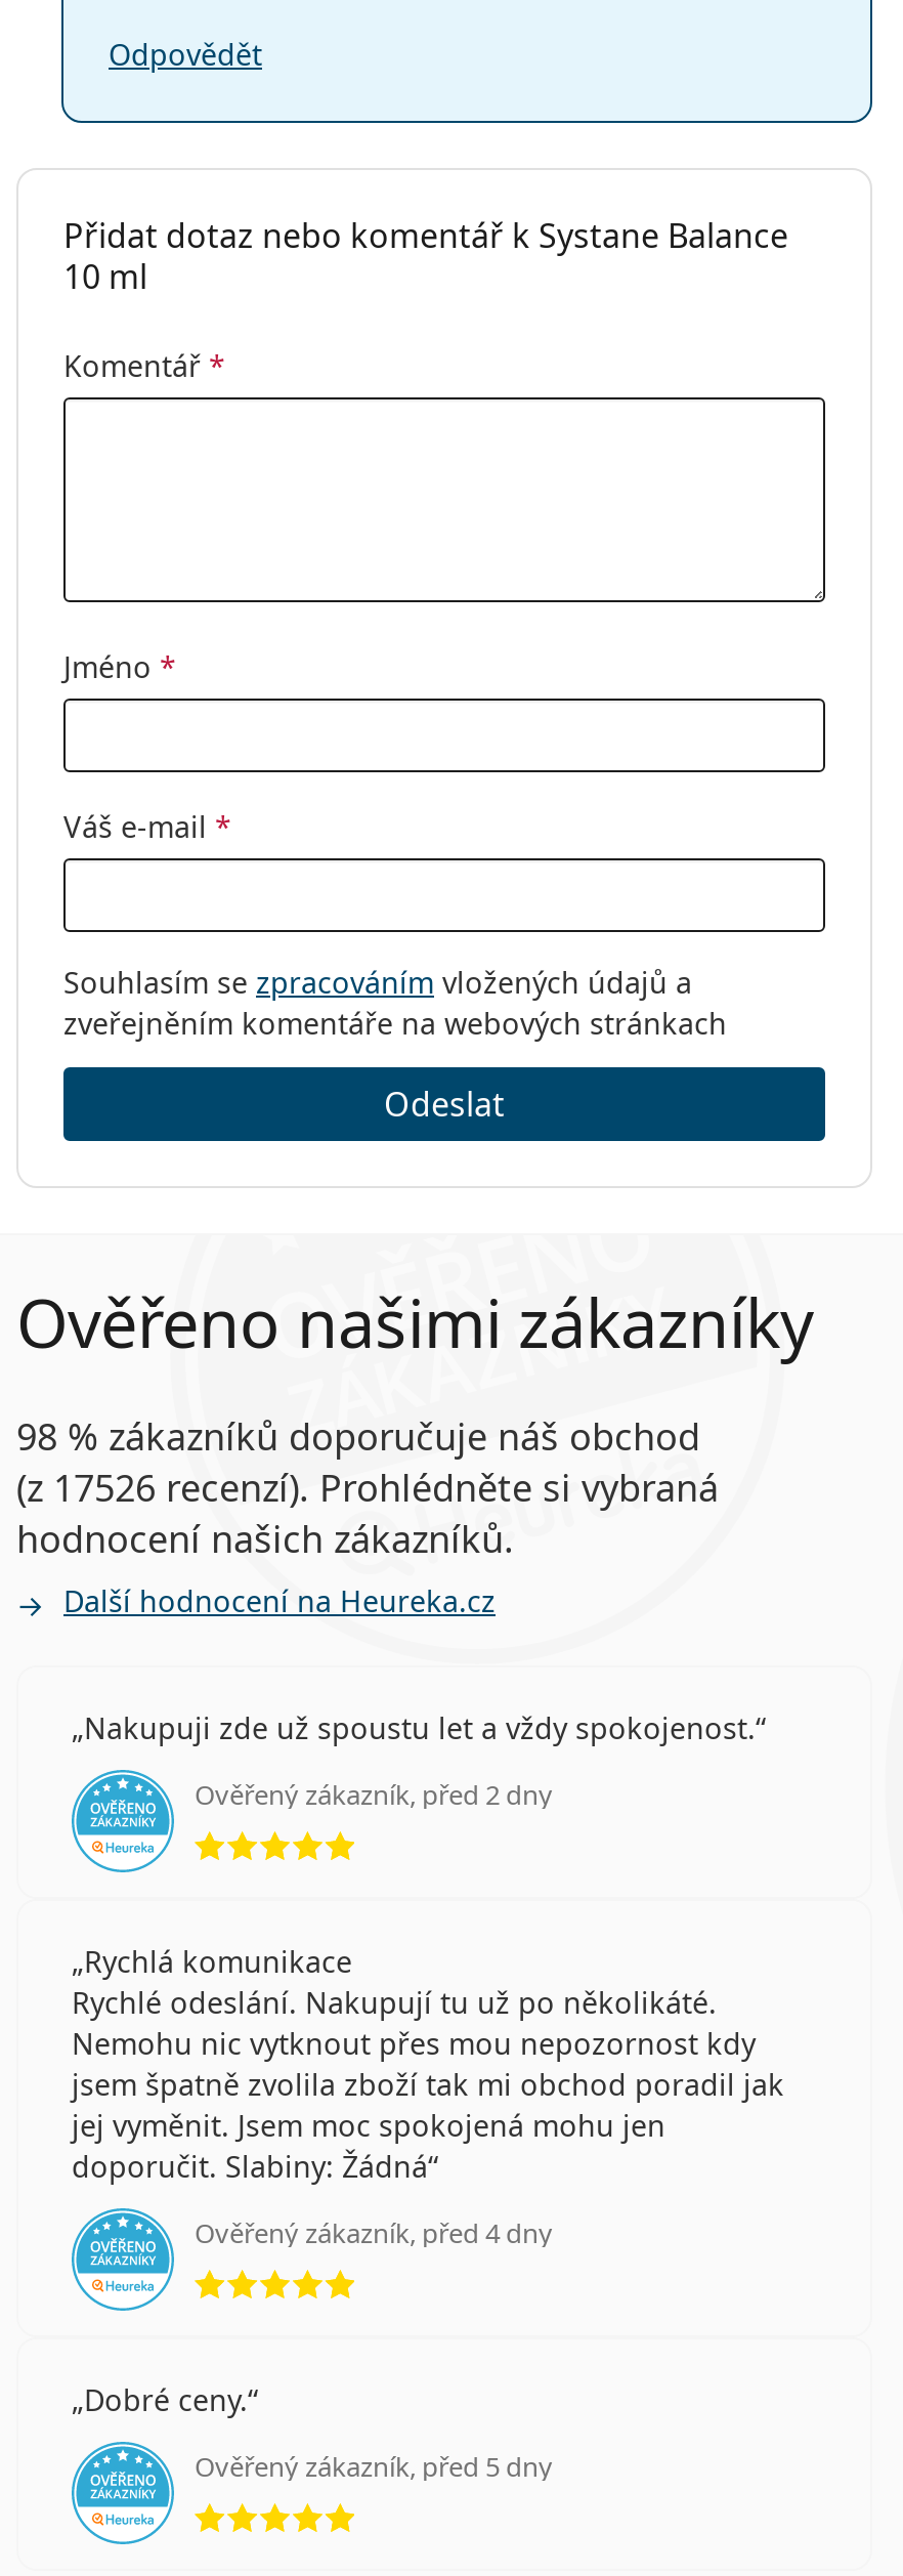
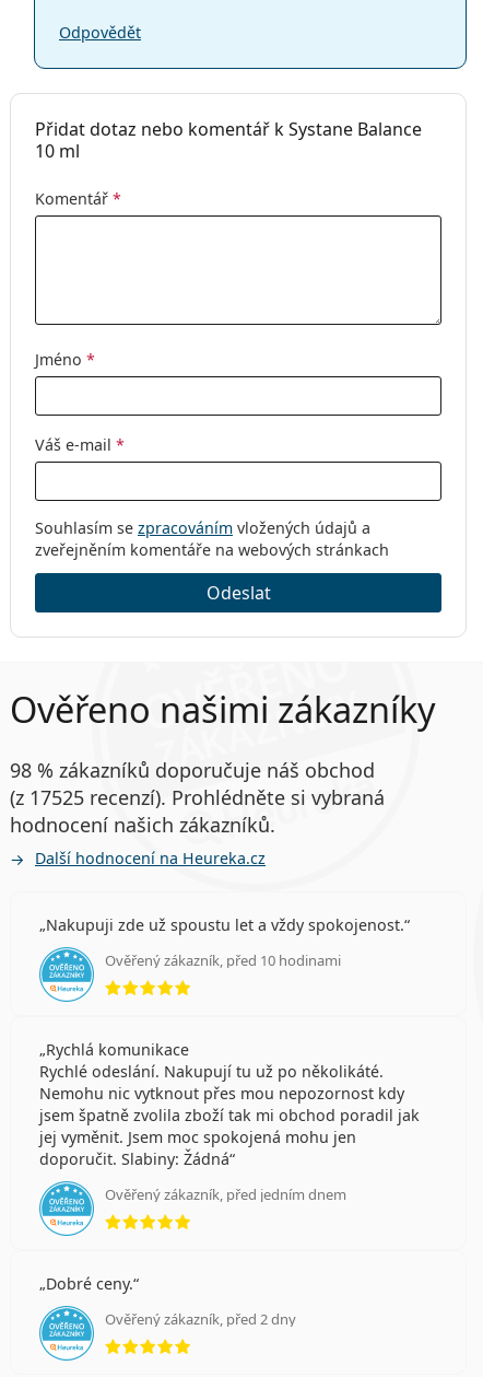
[16,1464,719,1513] (z 17526 recenzí). Prohlédněte si vybraná -> [10,784,385,810] (z 17525 recenzí). Prohlédněte si vybraná
none -> [105,950,341,970] Ověřený zákazník, před 10 hodinami
moved [195,1775,553,1812] -> [105,1309,296,1329]: Ověřený zákazník, před 2 dny
[195,2214,553,2251] Ověřený zákazník, před 4 dny -> [105,1184,346,1204] Ověřený zákazník, před jedním dnem
[195,2447,553,2484] Ověřený zákazník, před 5 dny -> none

